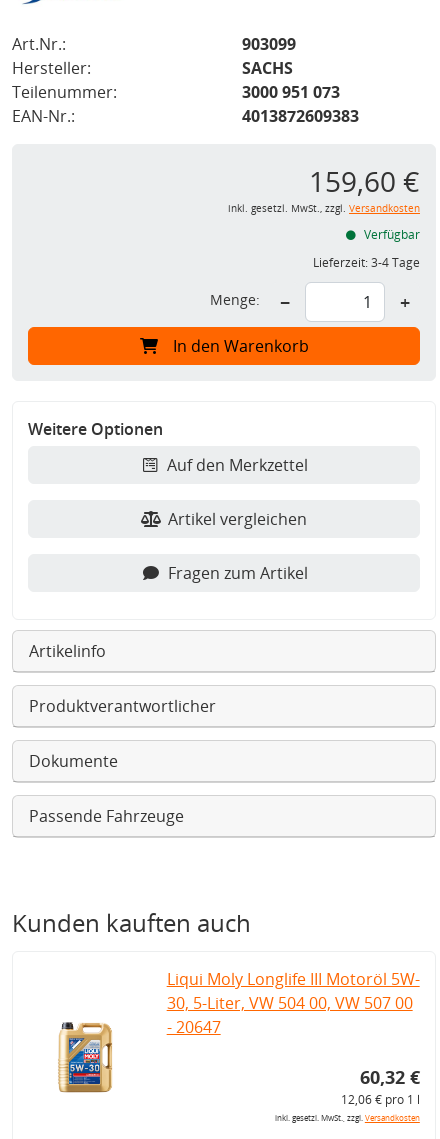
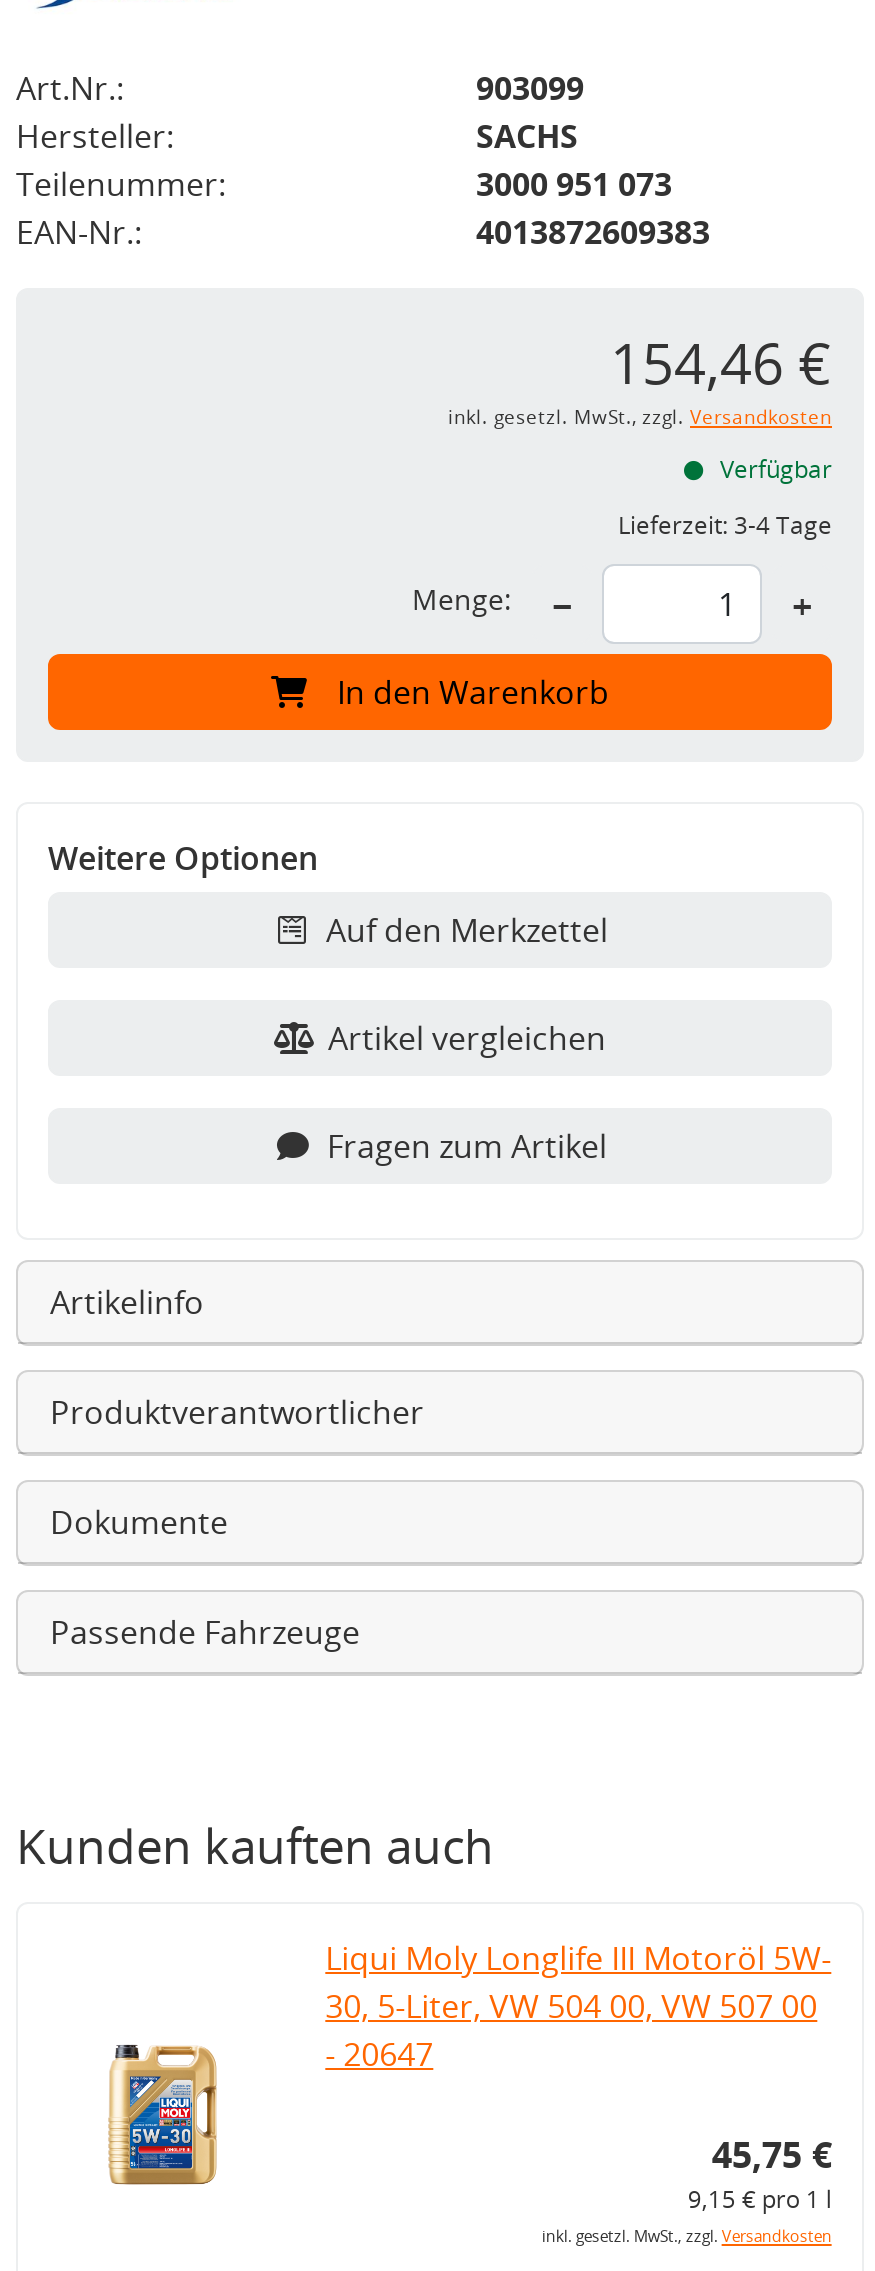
[309,162,420,200] 159,60 € -> [610,325,832,401] 154,46 €
[360,1065,420,1089] 60,32 € -> [712,2131,832,2179] 45,75 €
[341,1091,420,1108] 12,06 € pro 1 l -> [688,2183,832,2217] 9,15 € pro 1 l

